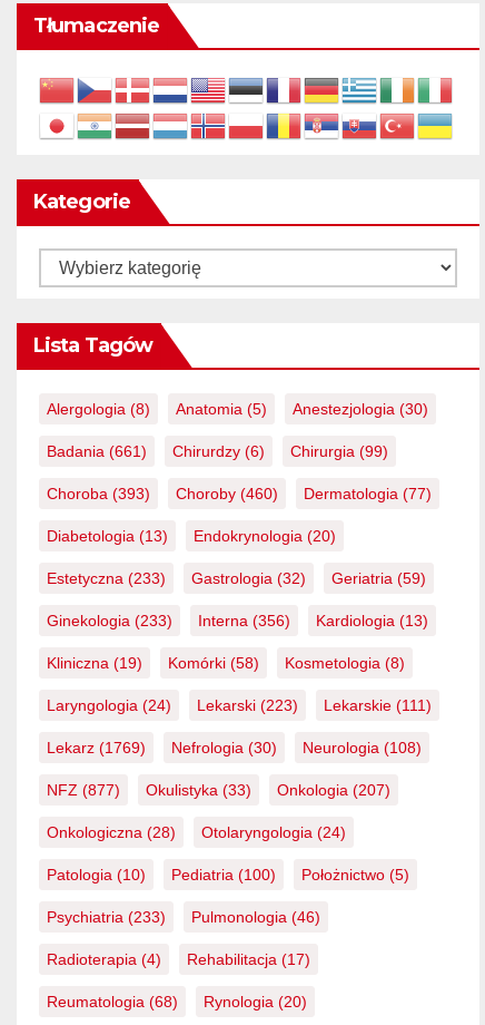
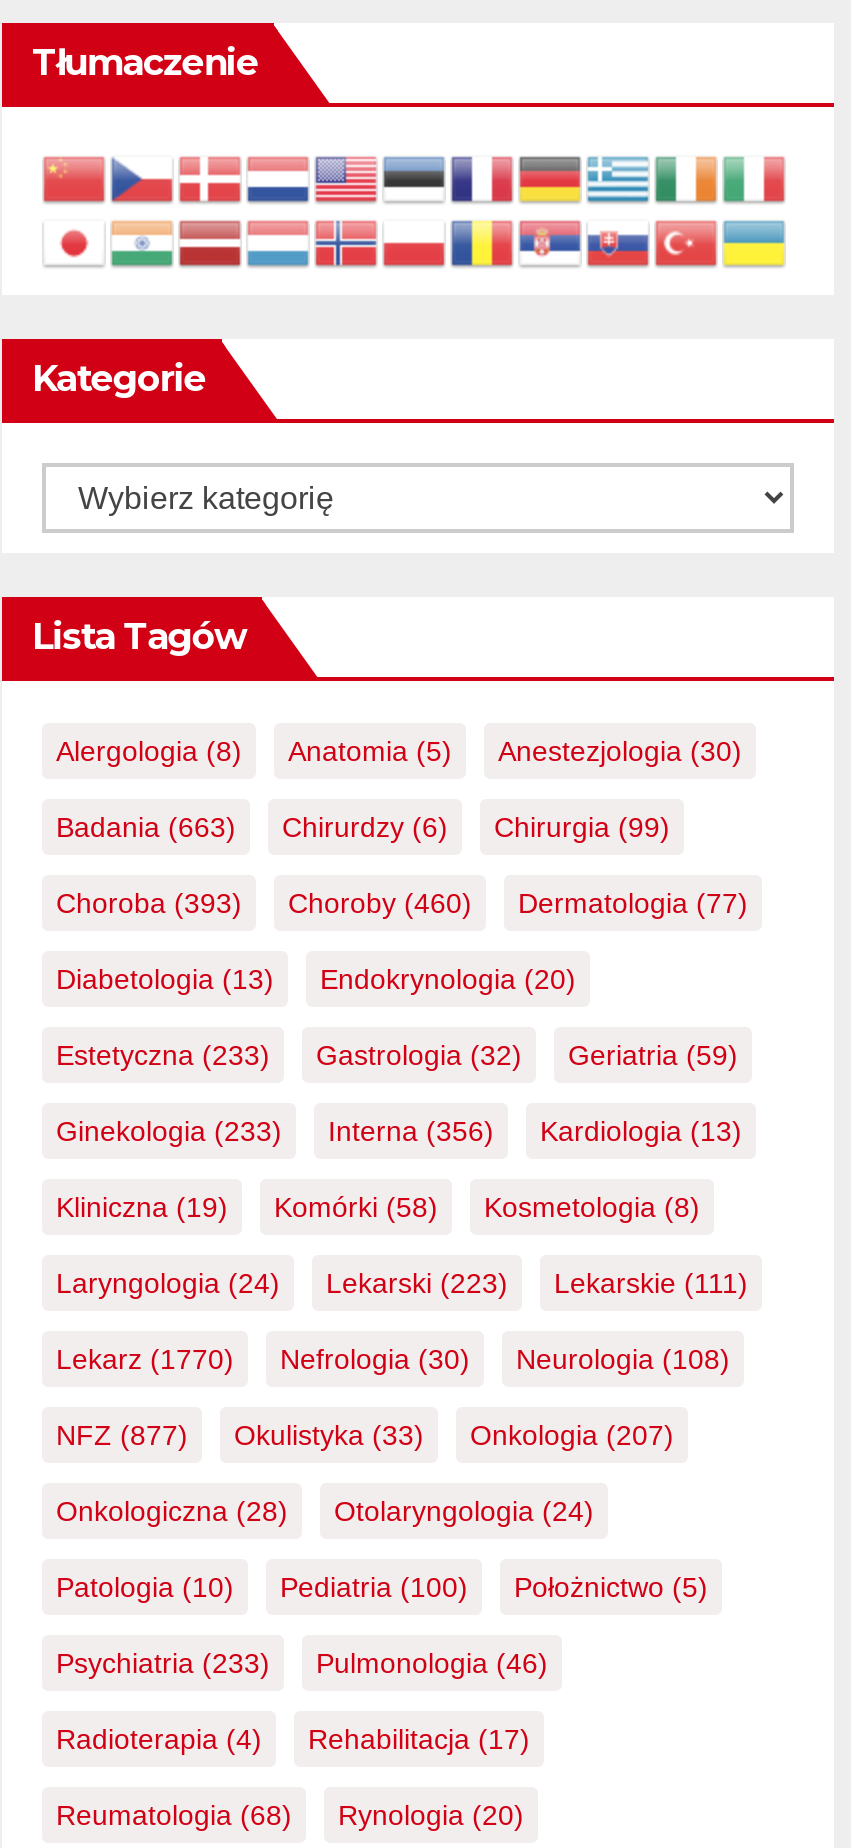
[47,442,388,460] Badania (661) Chirurdzy (6) Chirurgia (99) -> [56,811,670,843] Badania (663) Chirurdzy (6) Chirurgia (99)
[47,739,422,756] Lekarz (1769) Nefrologia (30) Neurologia (108) -> [56,1343,730,1375] Lekarz (1770) Nefrologia (30) Neurologia (108)

